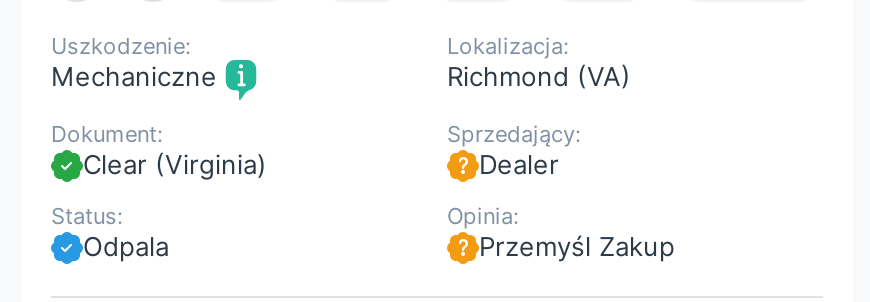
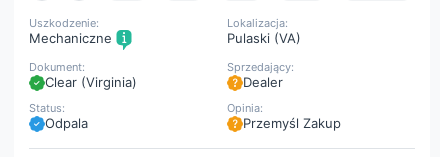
[447,61,631,93] Richmond (VA) -> [227,30,301,46] Pulaski (VA)

